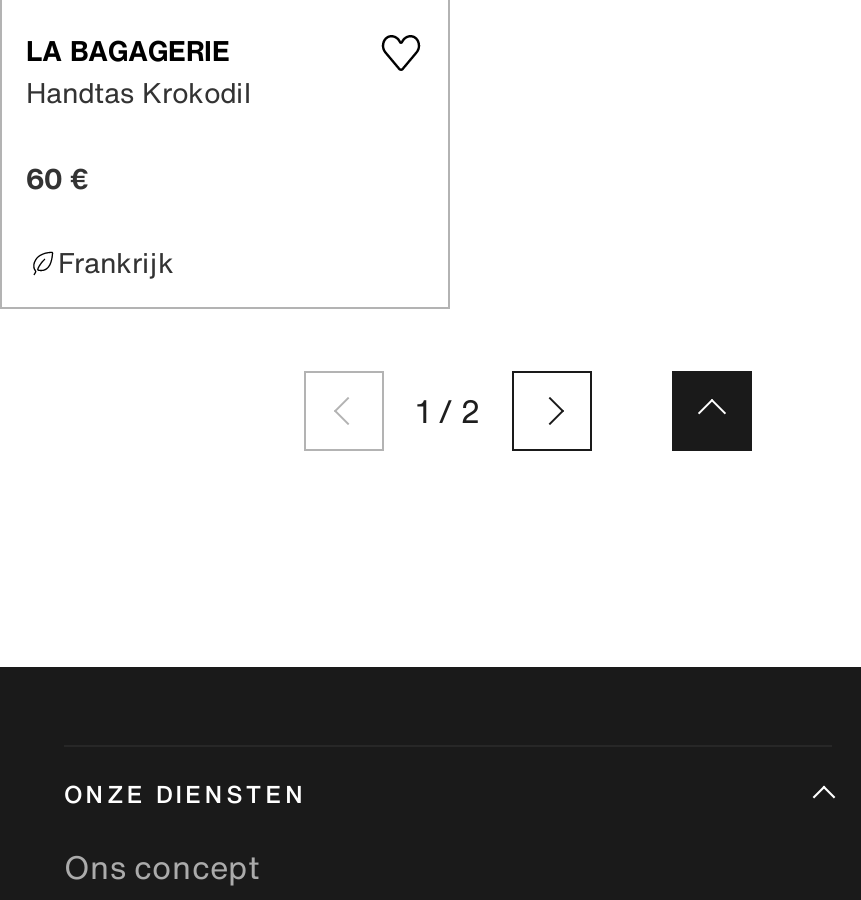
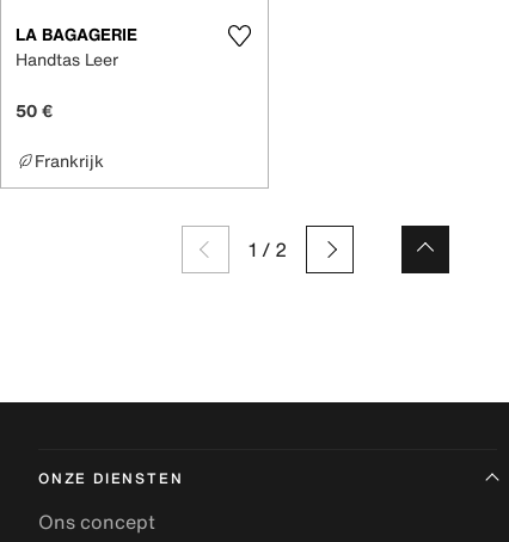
[26,70,252,112] Handtas Krokodil -> [16,46,118,71] Handtas Leer
[26,157,88,199] 60 € -> [16,98,53,123] 50 €

